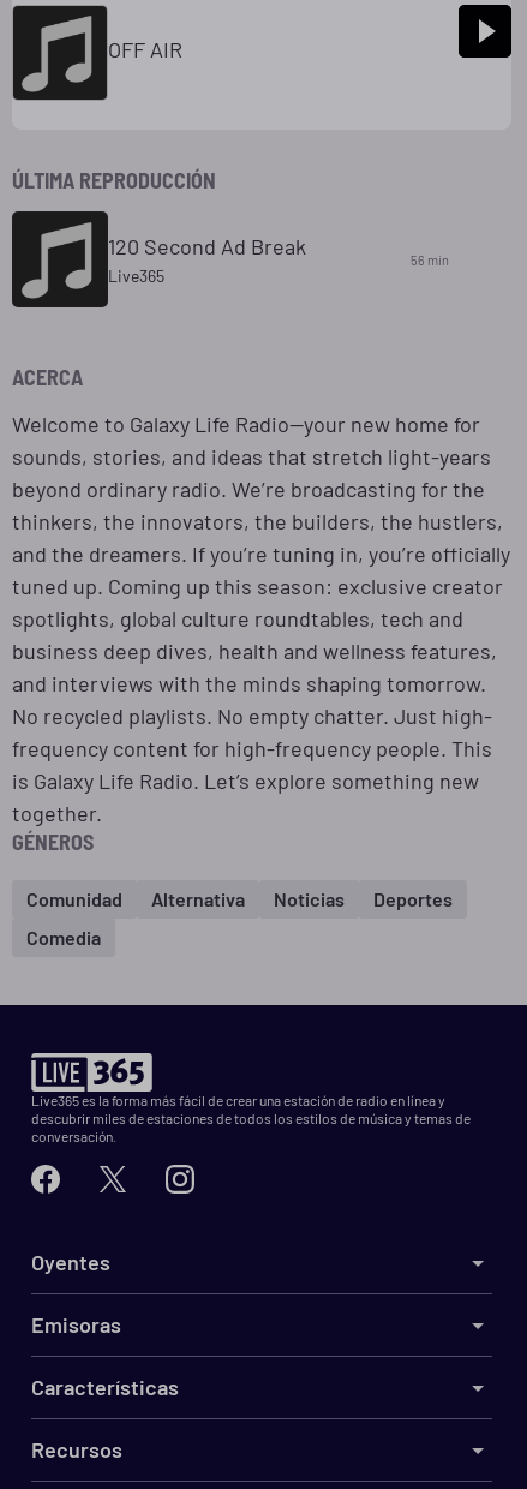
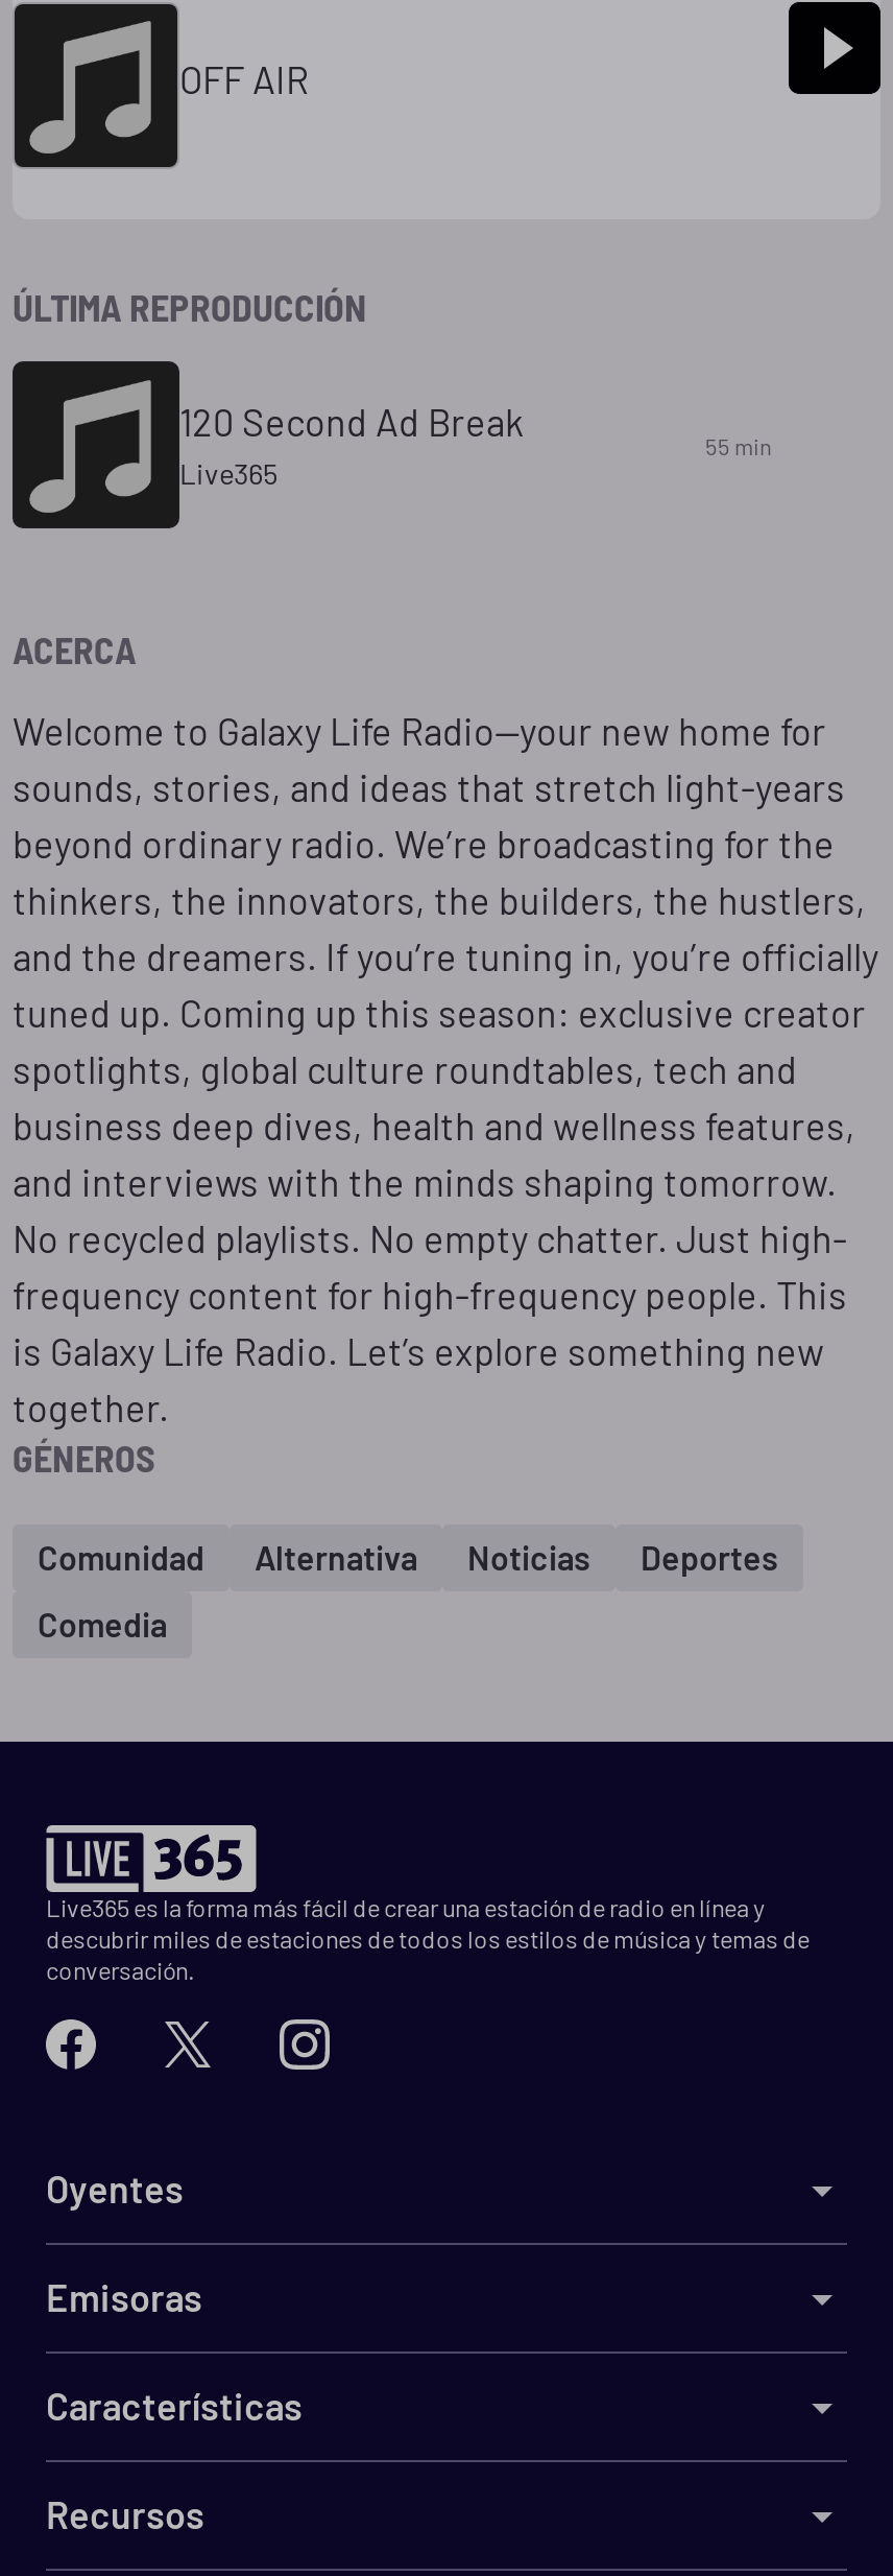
[411,252,449,267] 56 min -> [705,431,772,458] 55 min

